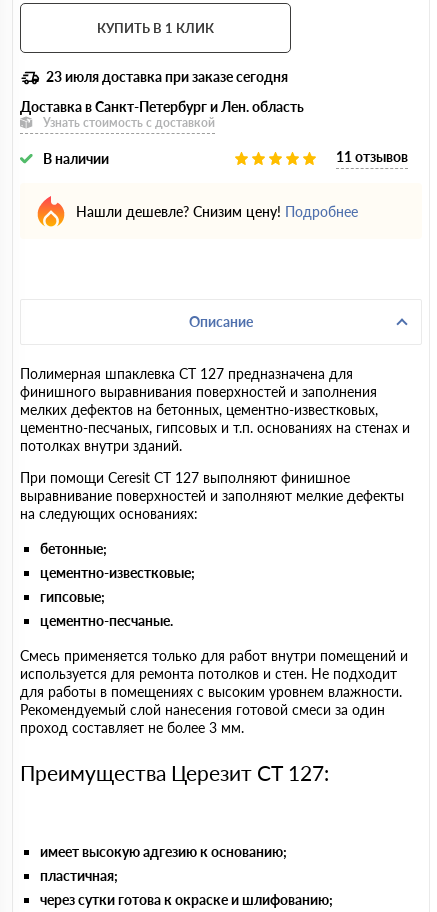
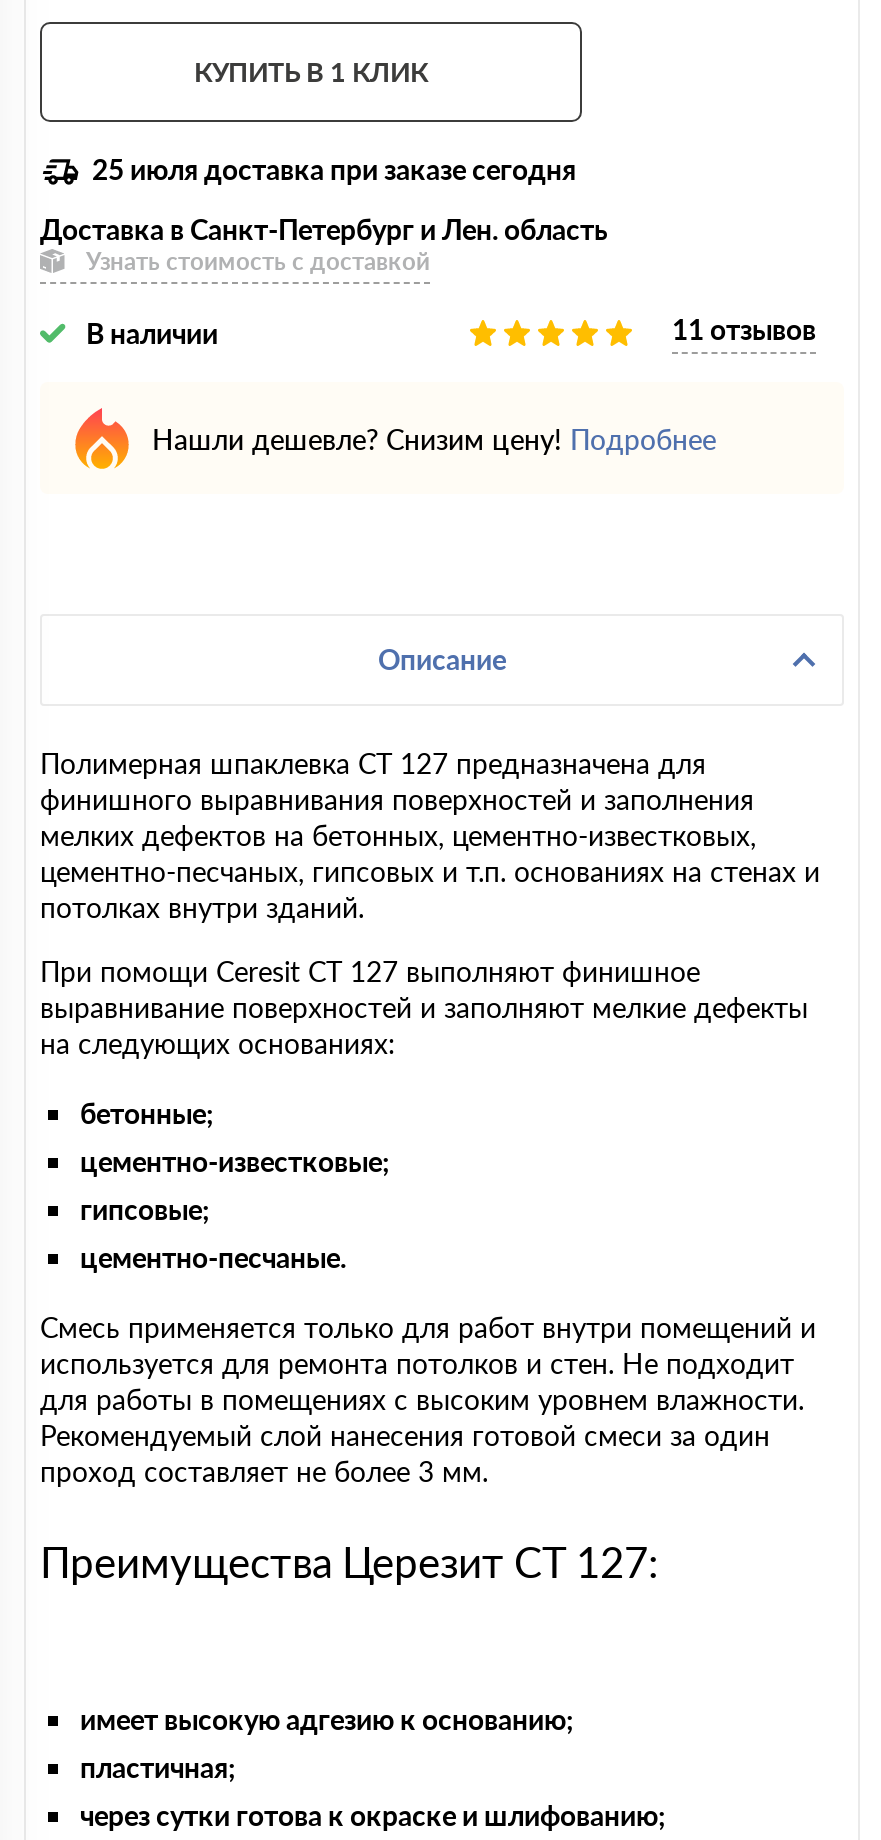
[46,68,288,85] 23 июля доставка при заказе сегодня -> [92,152,576,186] 25 июля доставка при заказе сегодня

